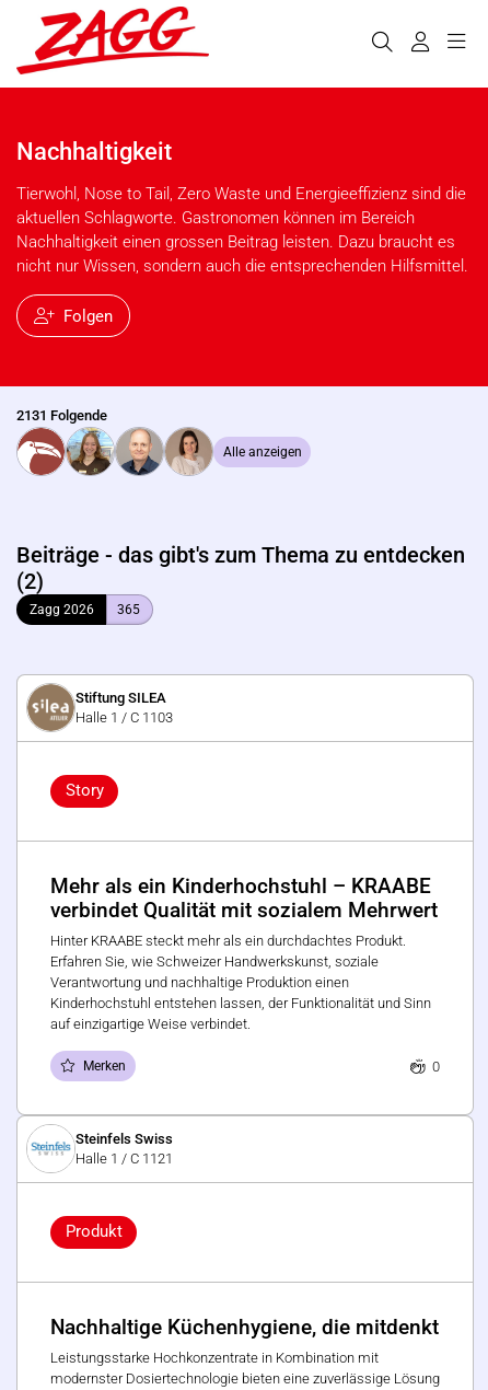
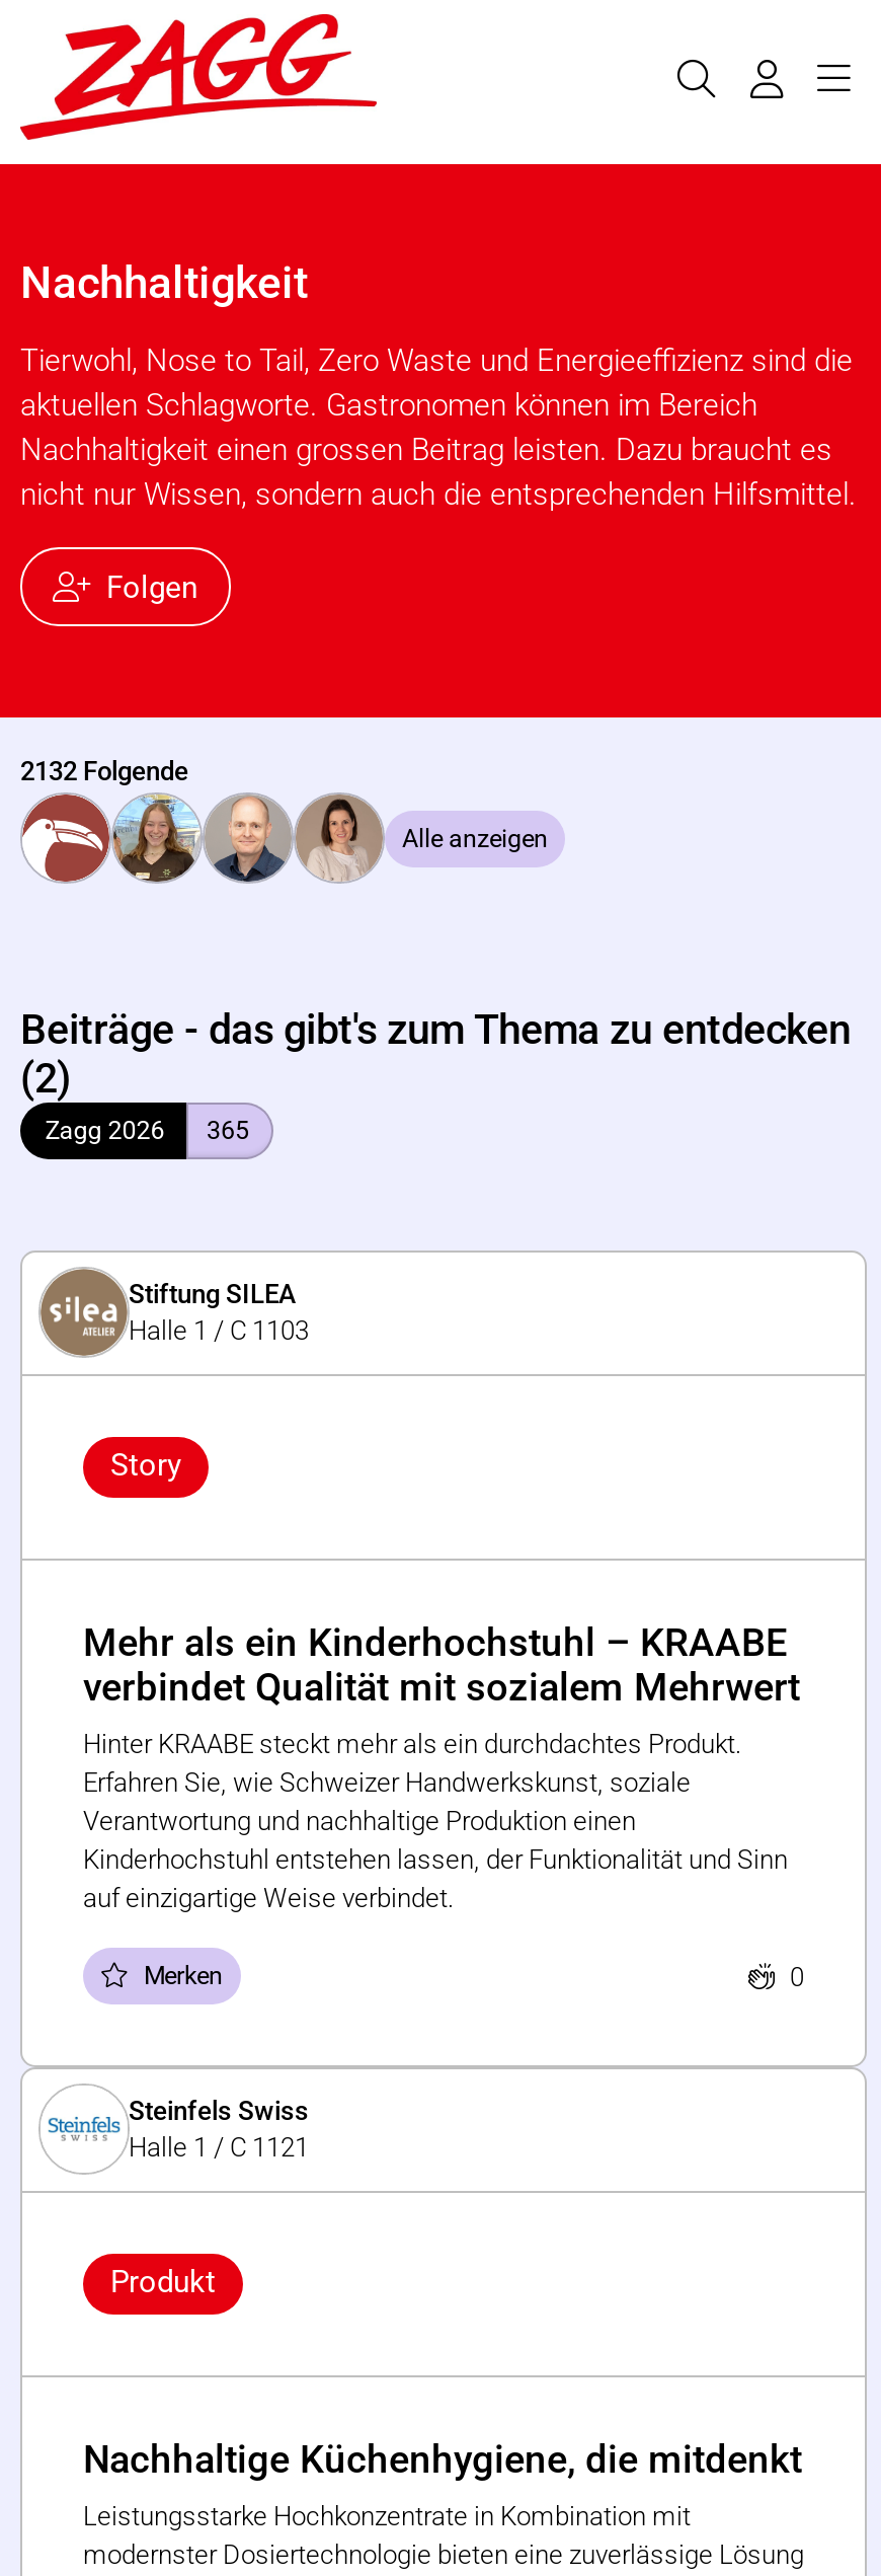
[16,407,107,424] 2131 Folgende -> [20,756,188,787] 2132 Folgende

